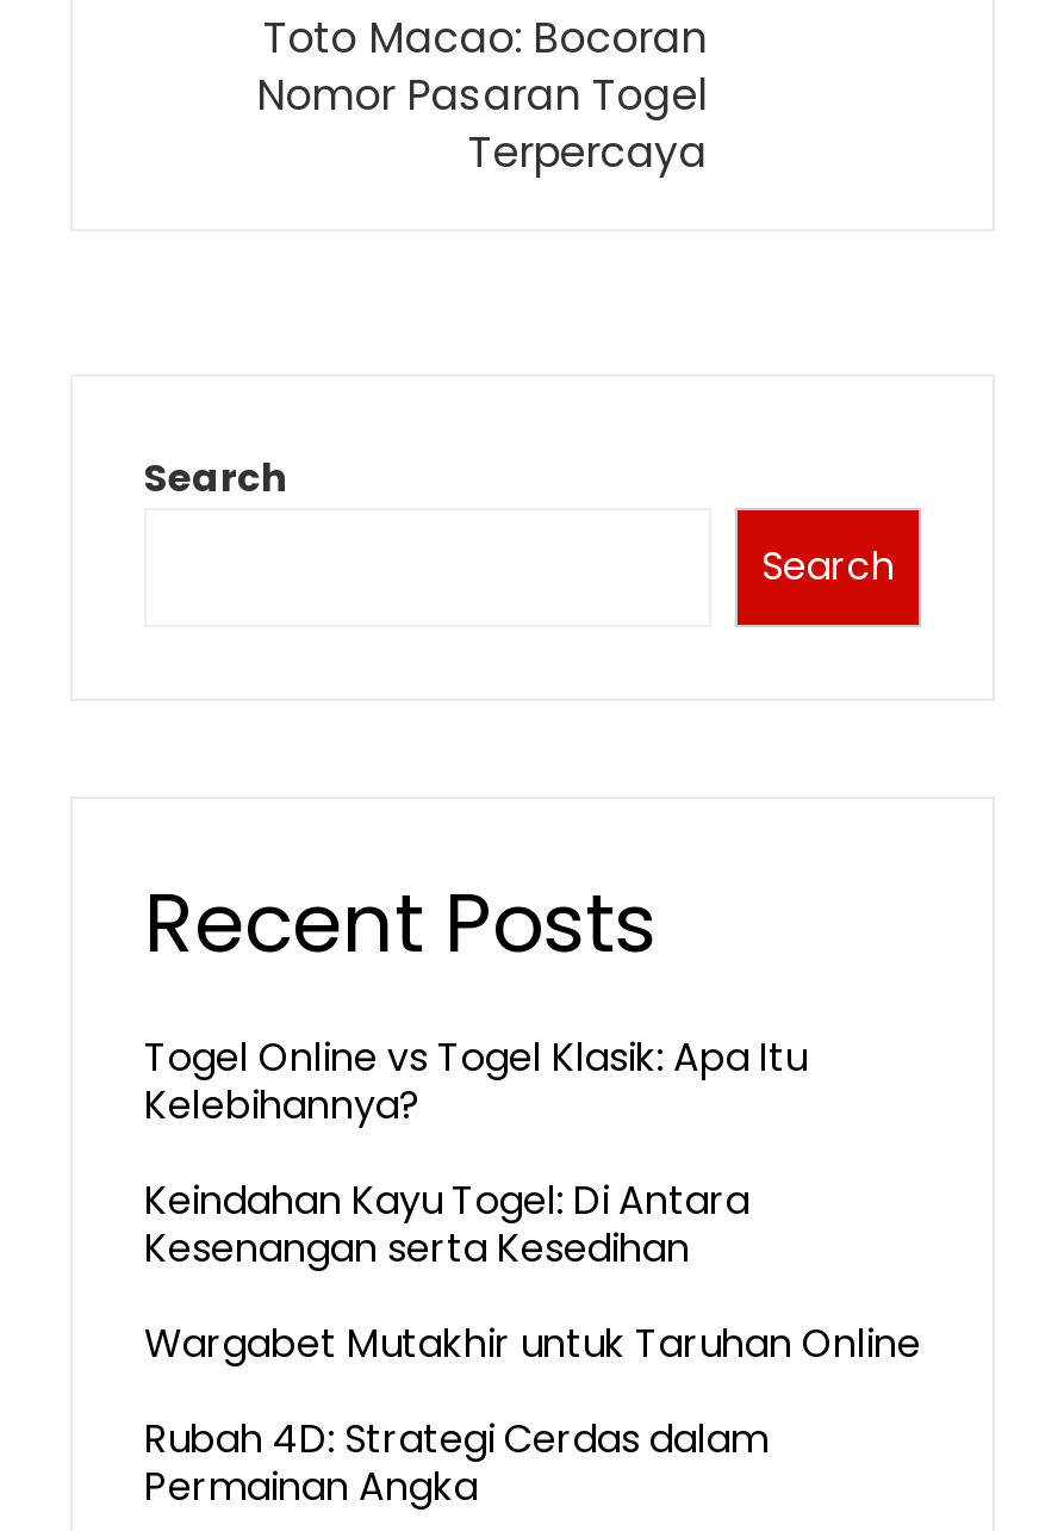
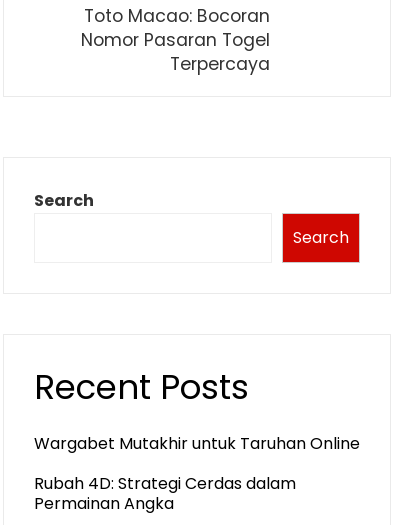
[144,1030,807,1276] Togel Online vs Togel Klasik: Apa Itu | Kelebihannya? | Keindahan Kayu Togel: Di Antara | Kesenangan serta Kesedihan -> none

